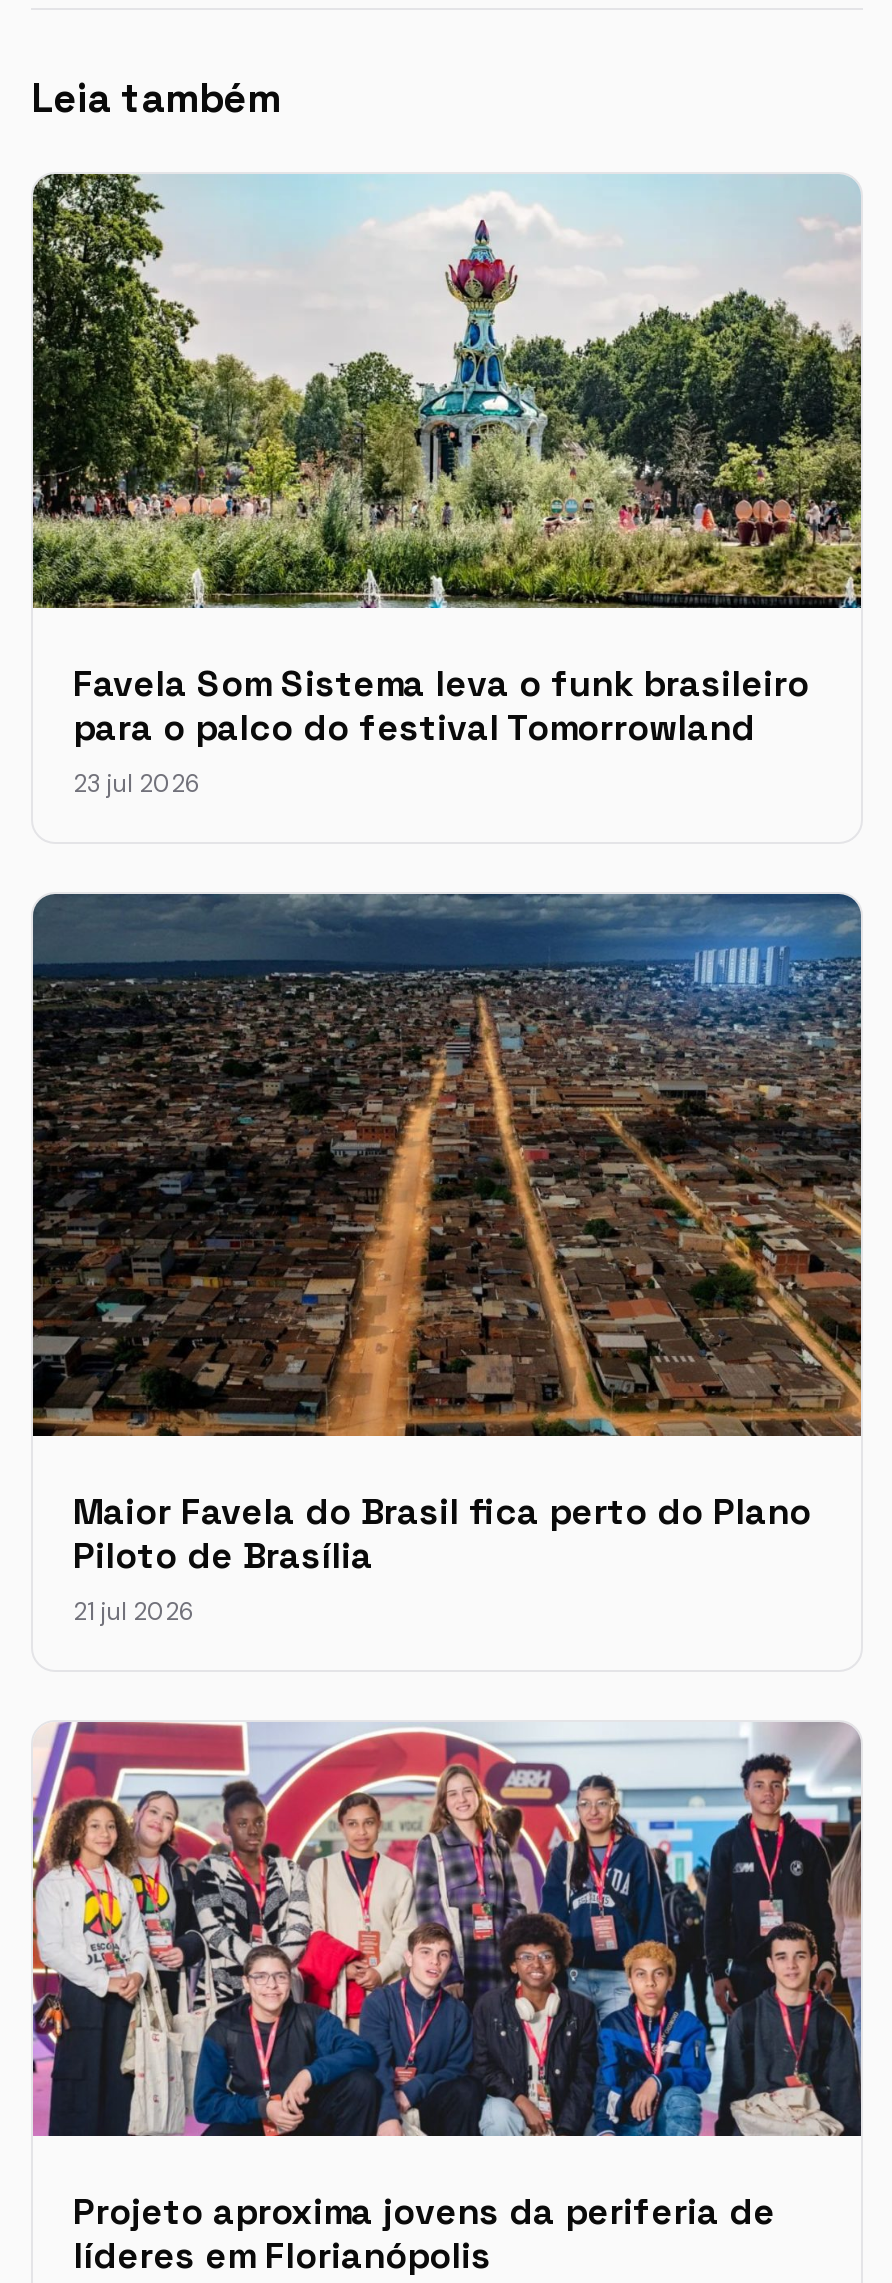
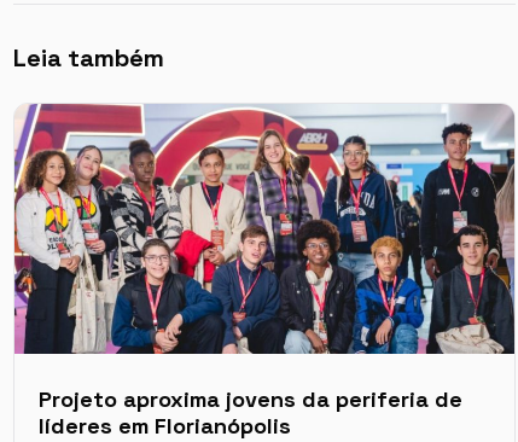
[31,173,863,800] [image] | Favela Som Sistema leva o funk brasileiro | para o palco do festival Tomorrowland | 23 jul 2026 -> none
[31,891,863,1629] [image] | Maior Favela do Brasil fica perto do Plano | Piloto de Brasília | 21 jul 2026 -> none

